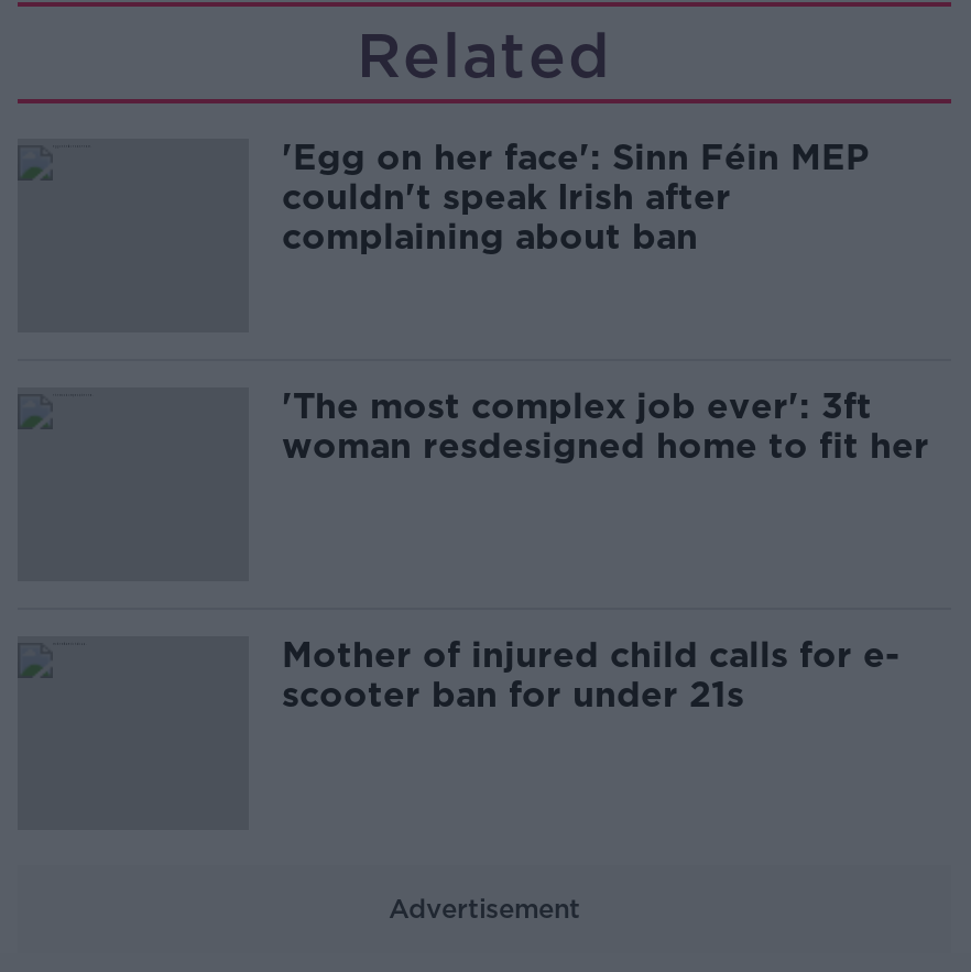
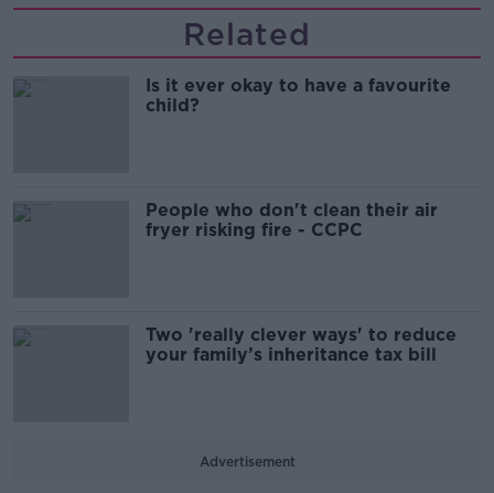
[282,135,870,256] 'Egg on her face': Sinn Féin MEP | couldn't speak Irish after | complaining about ban -> [146,74,451,115] Is it ever okay to have a favourite | child?
[282,384,929,466] 'The most complex job ever': 3ft | woman resdesigned home to fit her -> [146,199,438,240] People who don't clean their air | fryer risking fire - CCPC
[282,633,901,714] Mother of injured child calls for e- | scooter ban for under 21s -> [146,324,457,365] Two 'really clever ways' to reduce | your family’s inheritance tax bill

